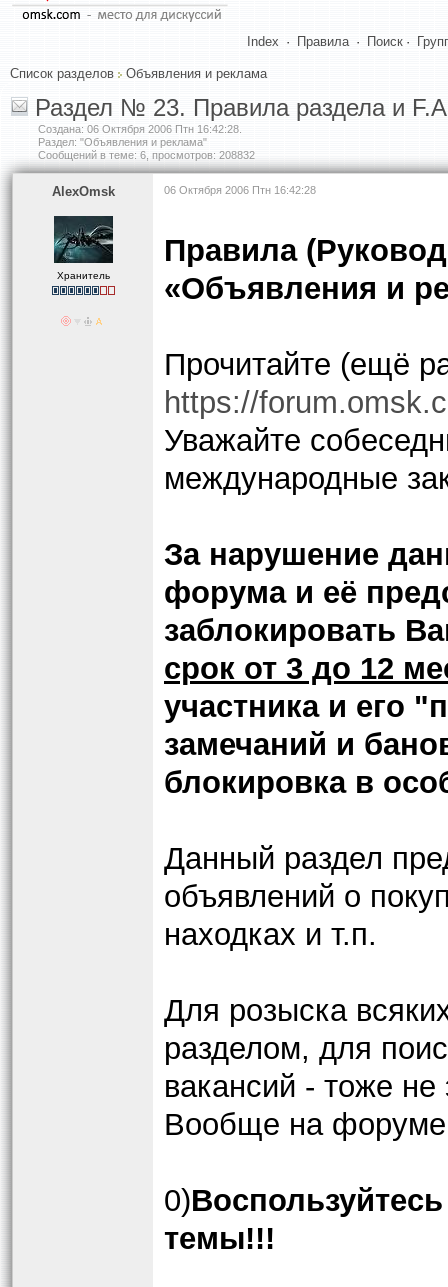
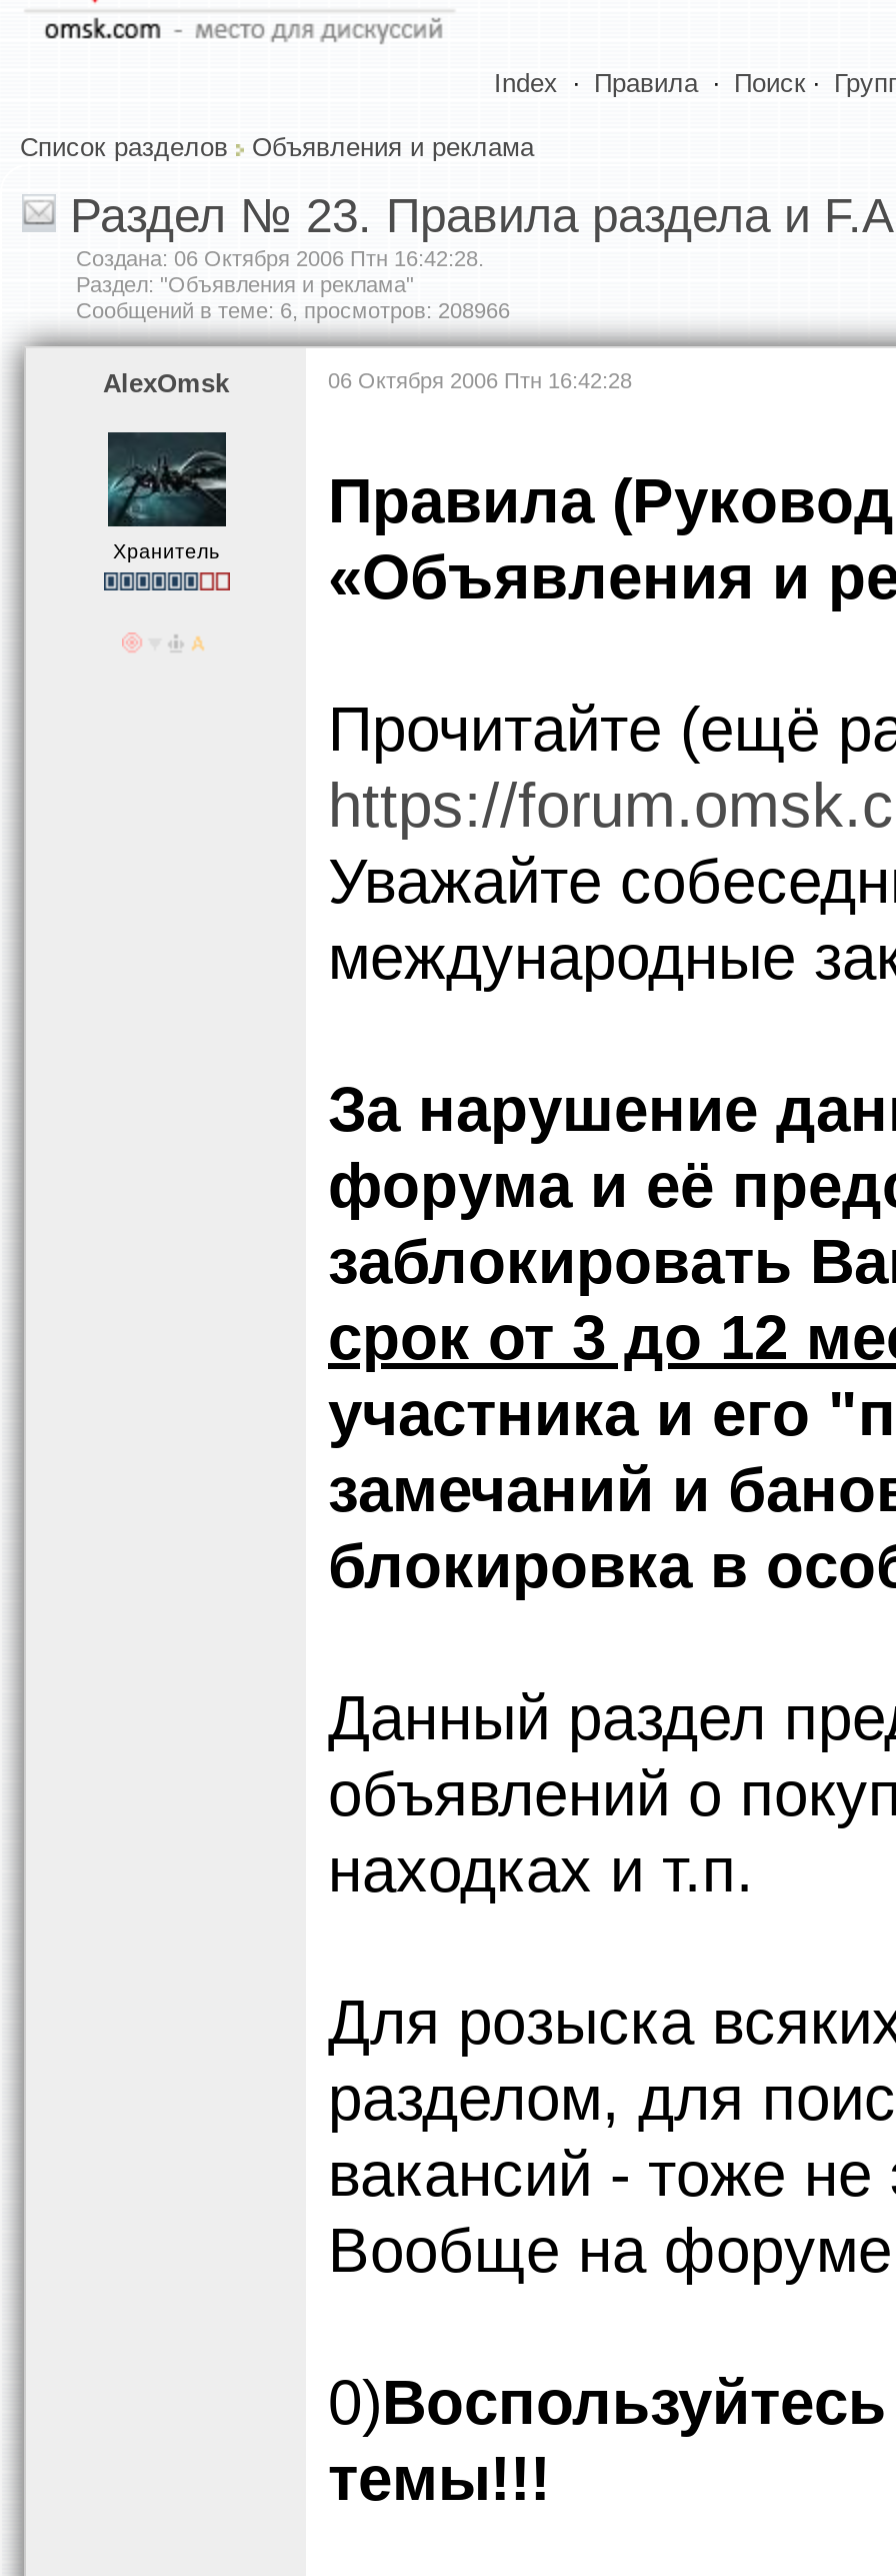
[38,149,255,161] Сообщений в теме: 6, просмотров: 208832 -> [76,298,510,322] Сообщений в теме: 6, просмотров: 208966

